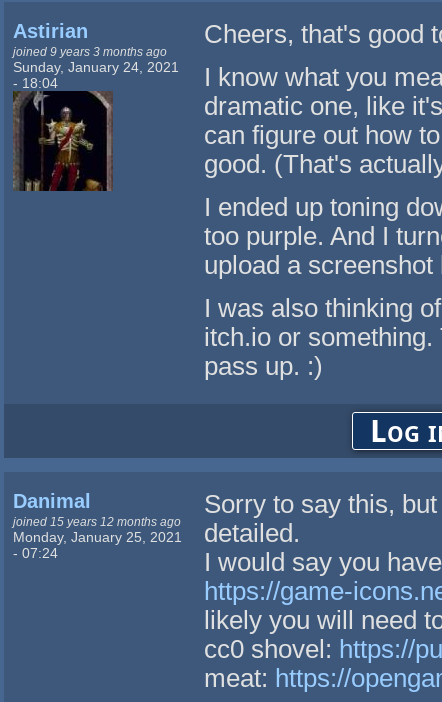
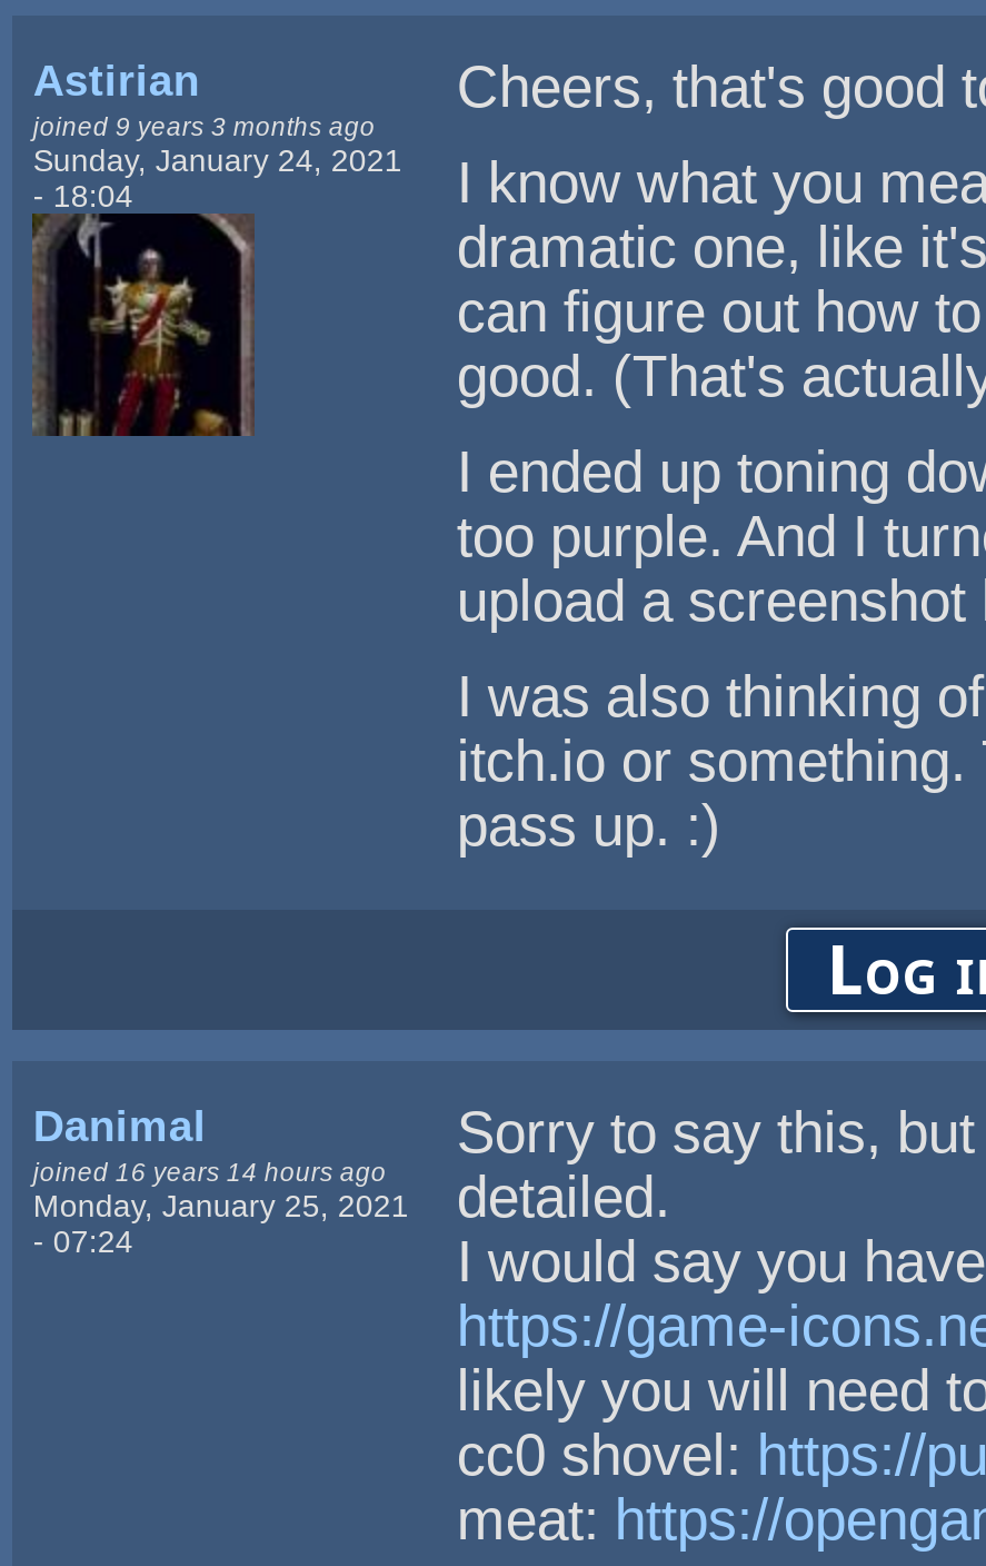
[13,515,181,528] joined 15 years 12 months ago -> [33,1156,386,1185] joined 16 years 14 hours ago

